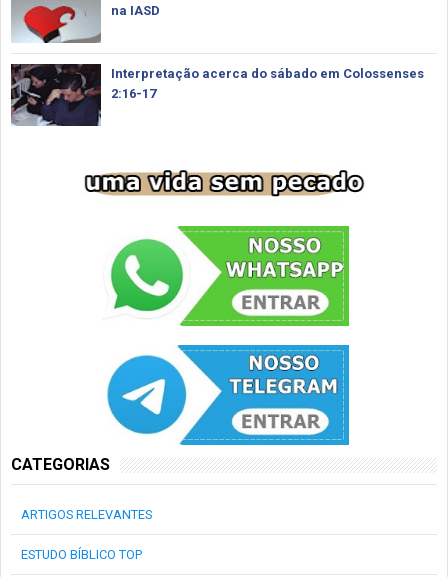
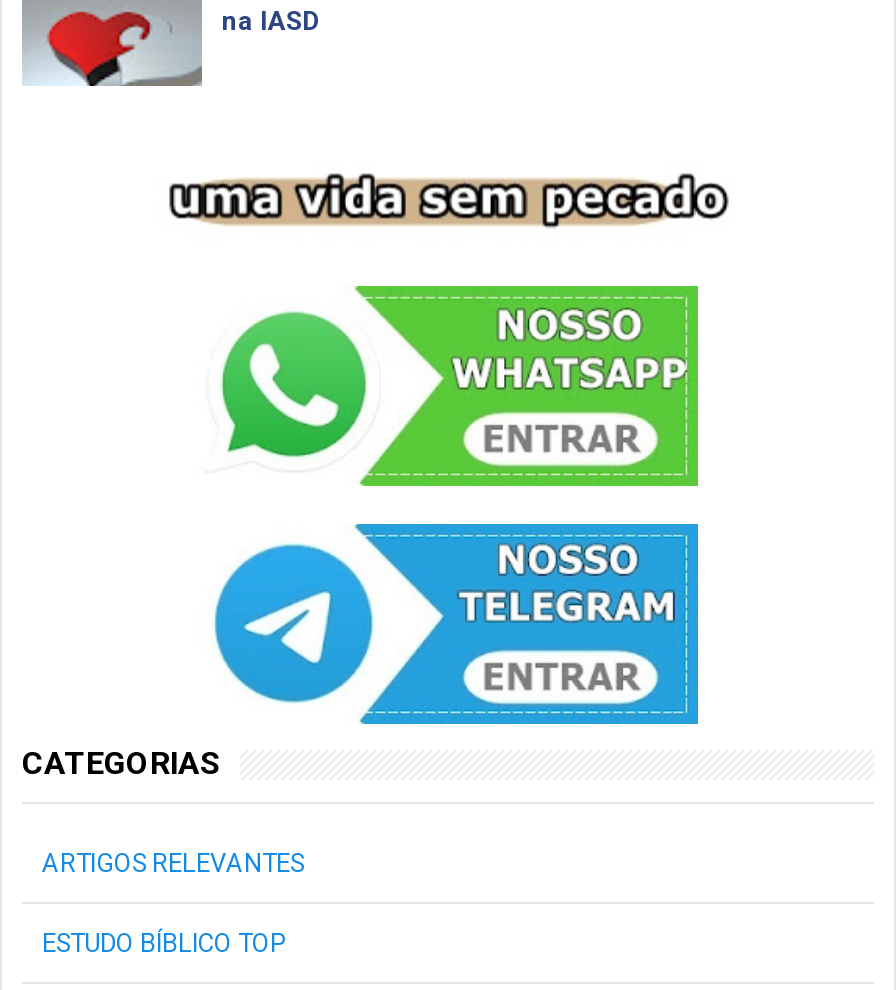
[11,63,424,127] [image] | Interpretação acerca do sábado em Colossenses | 2:16-17 -> none

